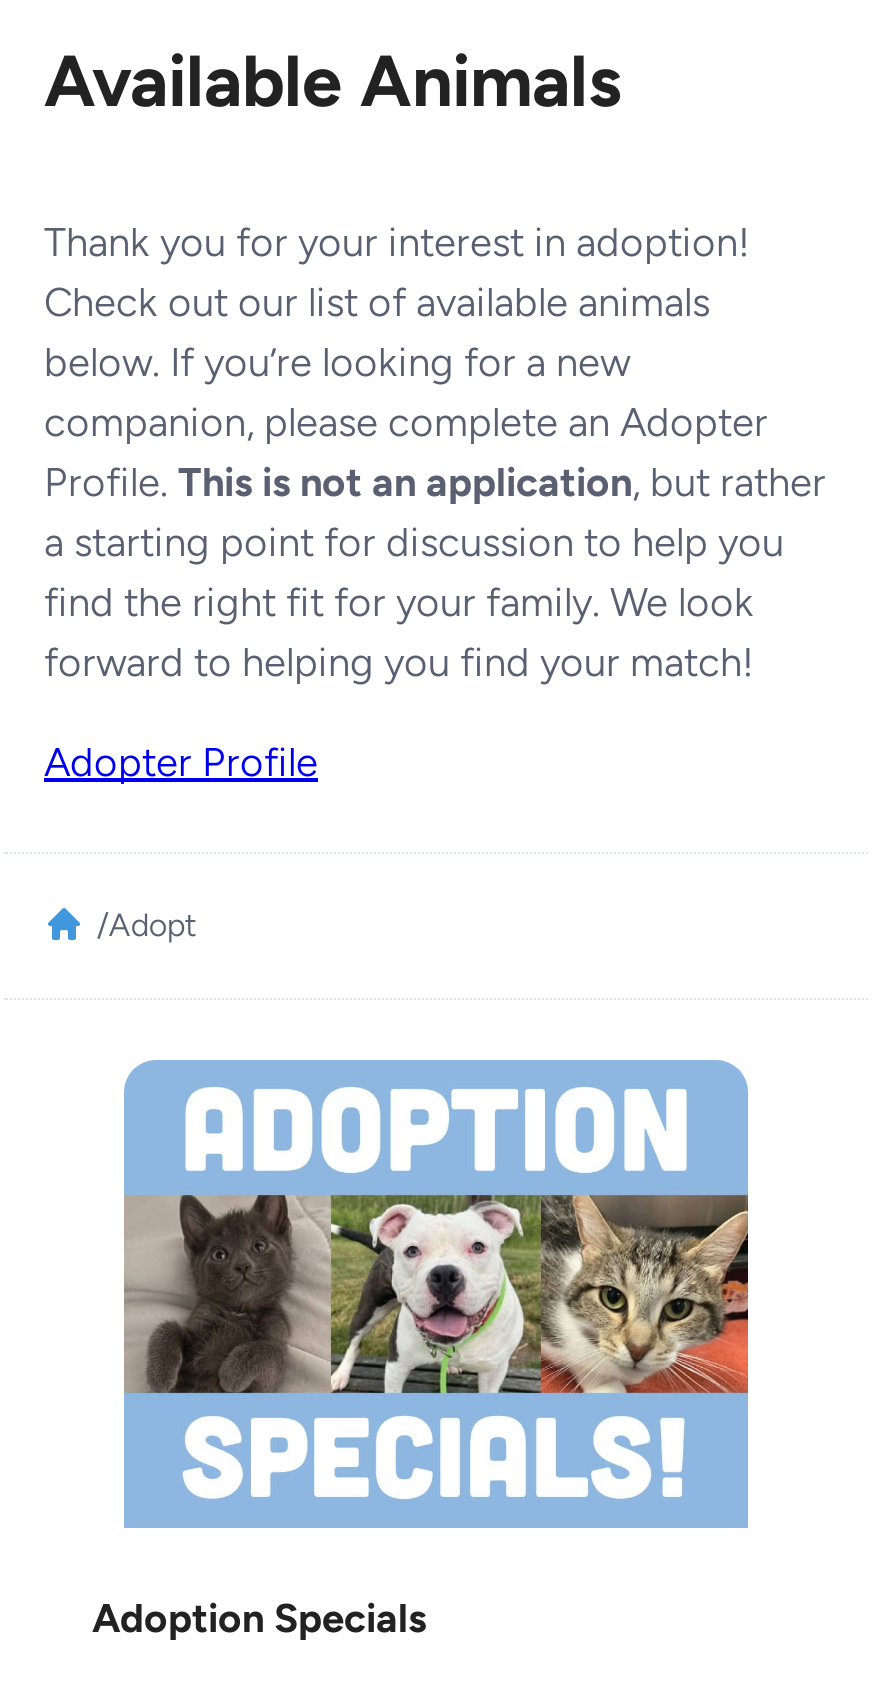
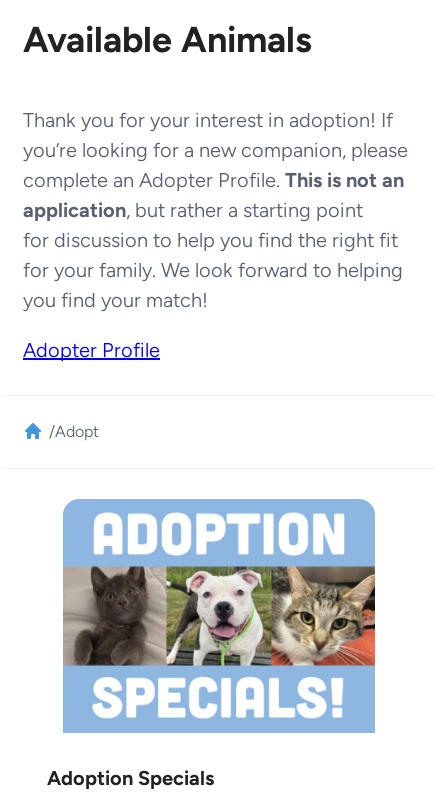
[44,218,826,686] Thank you for your interest in adoption! | Check out our list of available animals | below. If you’re looking for a new | companion, please complete an Adopter | Profile. This is not an application, but rather | a starting point for discussion to help you | find the right fit for your family. We look | forward to helping you find your match! -> [23,108,408,312] Thank you for your interest in adoption! If | you’re looking for a new companion, please | complete an Adopter Profile. This is not an | application, but rather a starting point | for discussion to help you find the right fit | for your family. We look forward to helping | you find your match!

